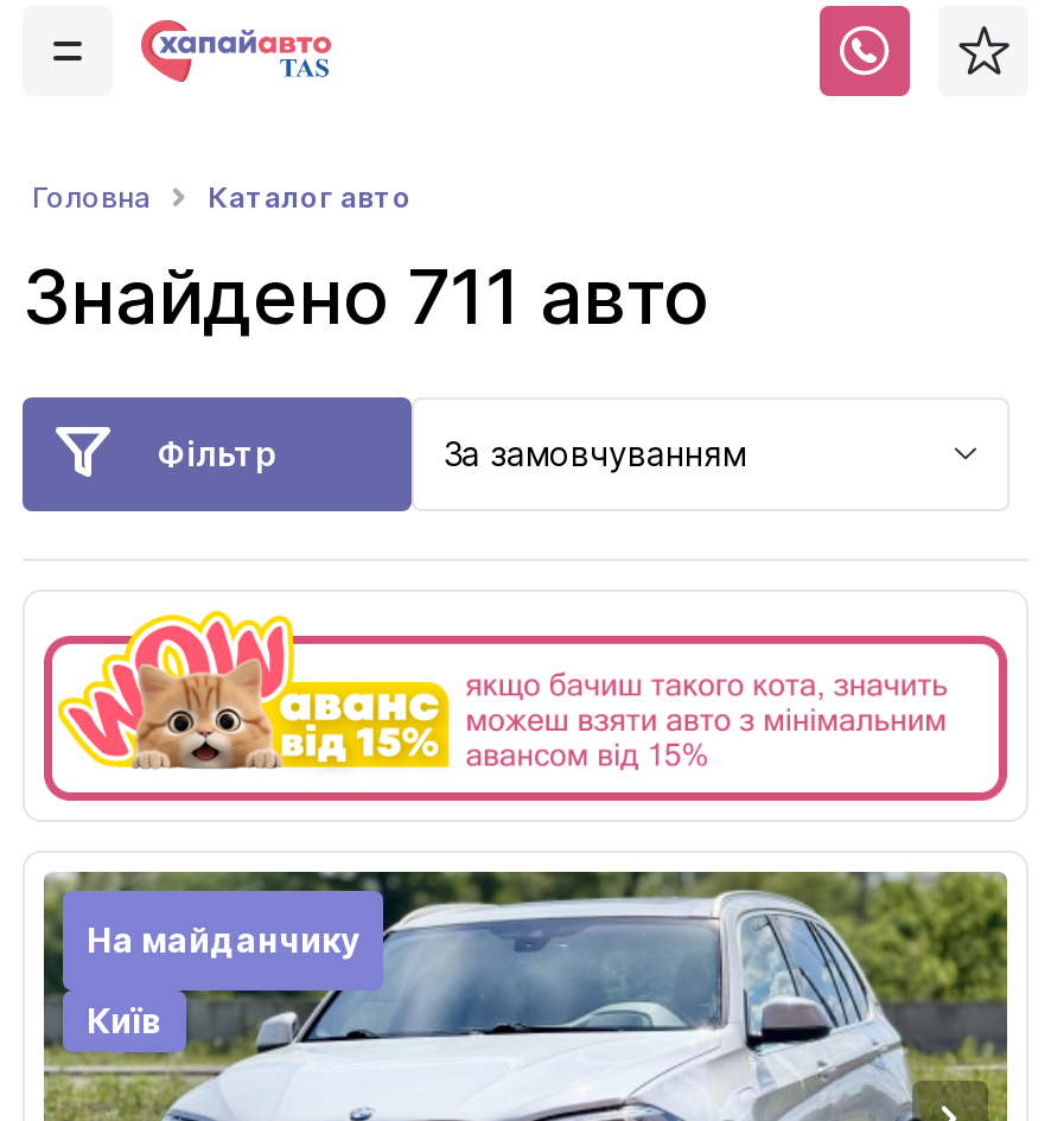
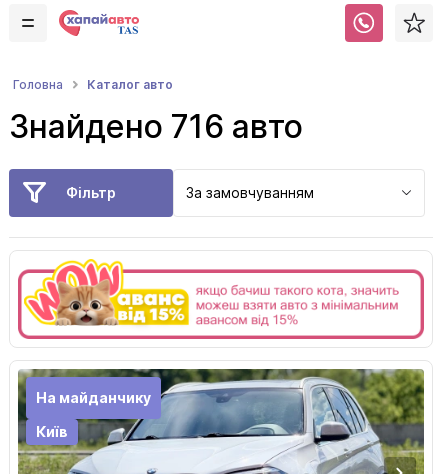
[23,250,708,343] Знайдено 711 авто -> [9,107,303,146] Знайдено 716 авто

